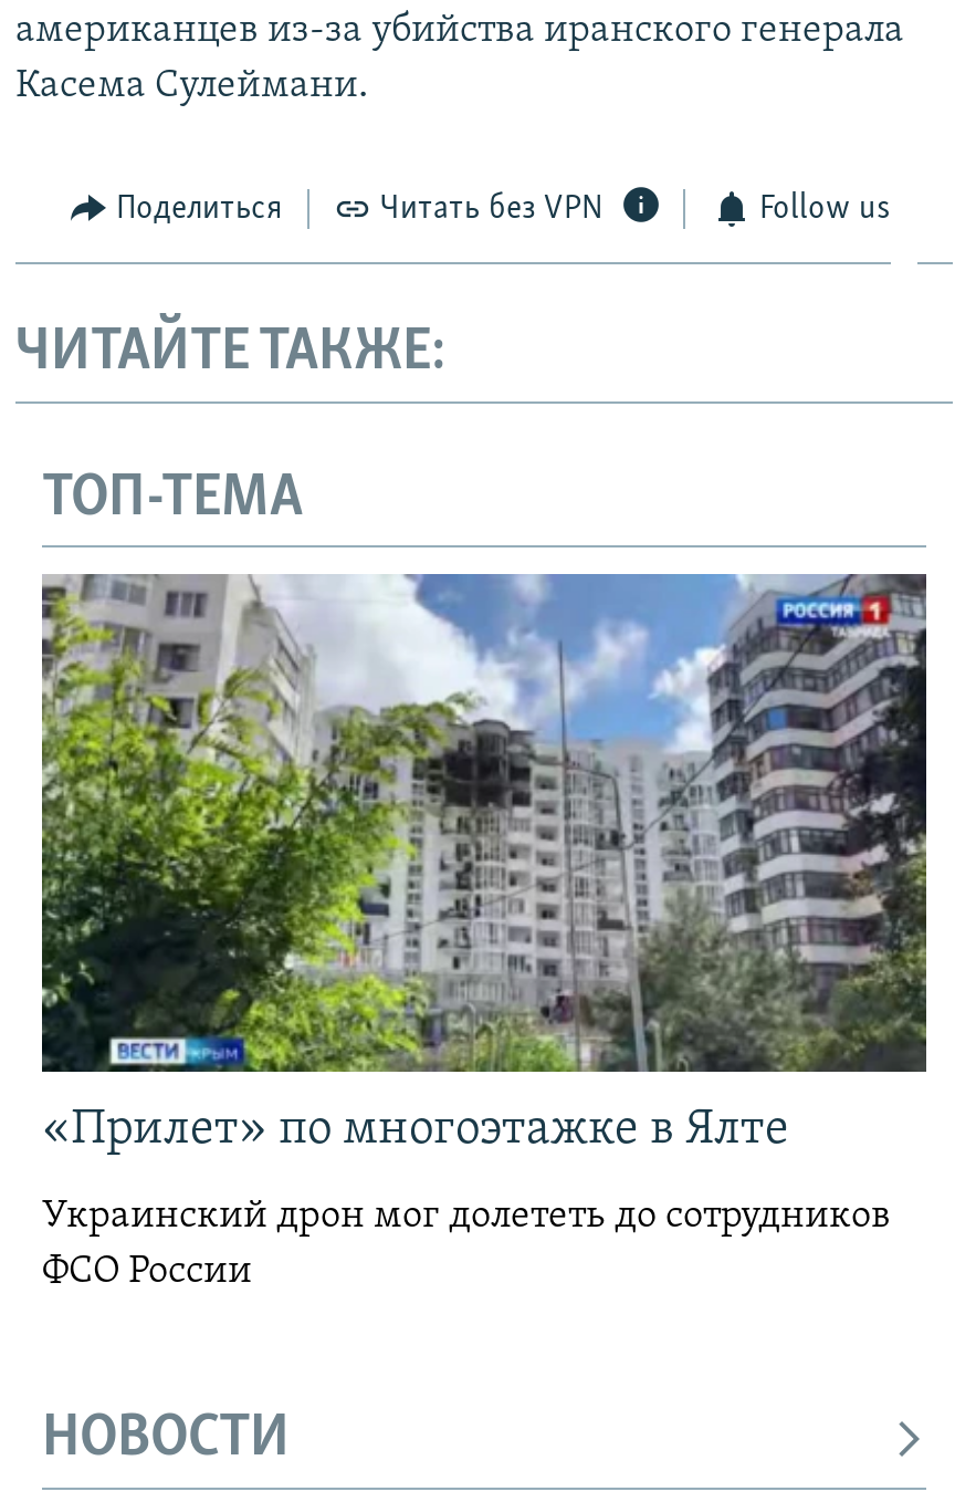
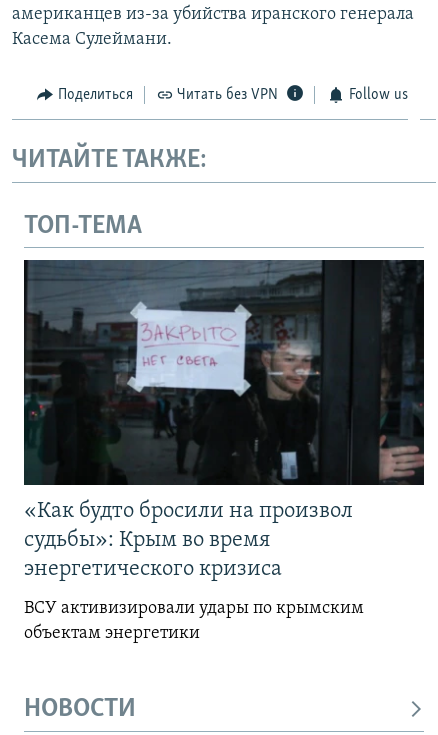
[40,572,928,1156] [image] | «Прилет» по многоэтажке в Ялте -> [23,259,424,581] [image] | «Как будто бросили на произвол | судьбы»: Крым во время | энергетического кризиса
[42,1196,891,1293] Украинский дрон мог долететь до сотрудников | ФСО России -> [24,599,364,643] ВСУ активизировали удары по крымским | объектам энергетики

